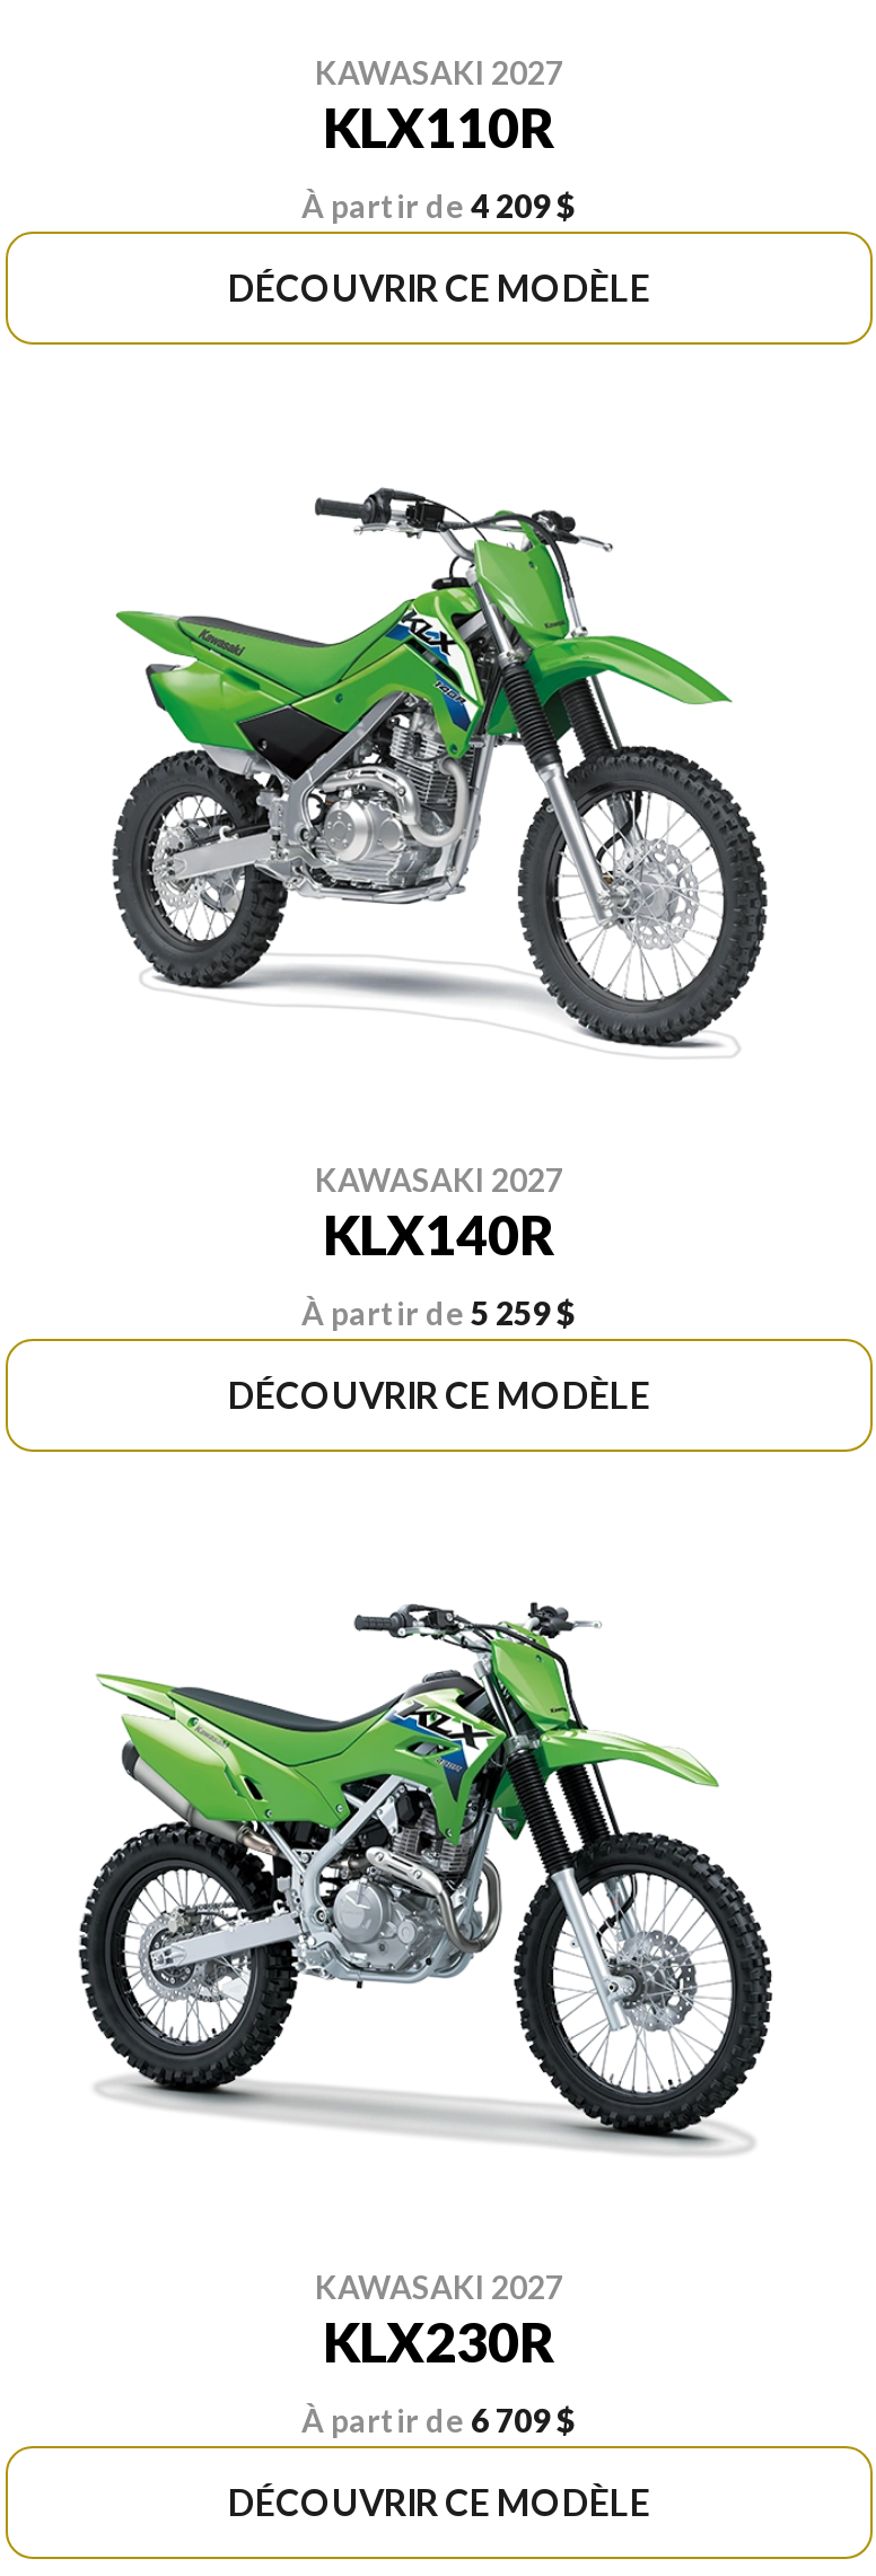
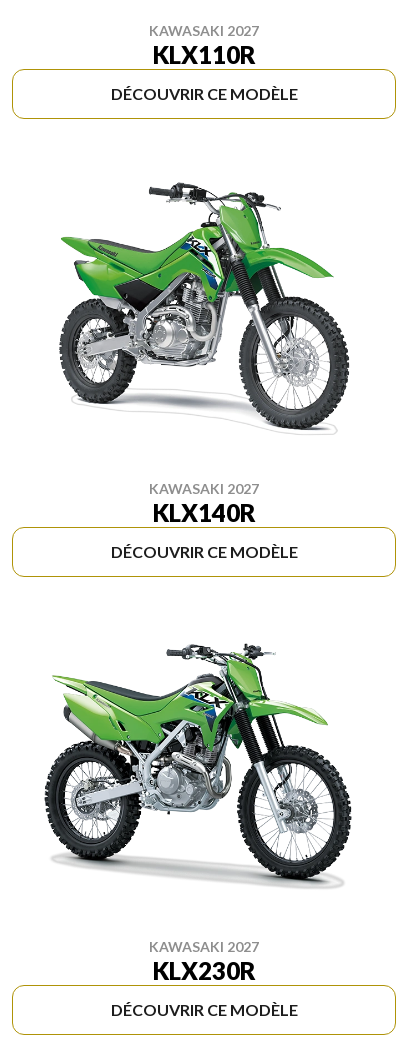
[301,187,577,225] À partir de 4 209 $ -> none
[301,1293,577,1332] À partir de 5 259 $ -> none
[301,2400,577,2438] À partir de 6 709 $ -> none

